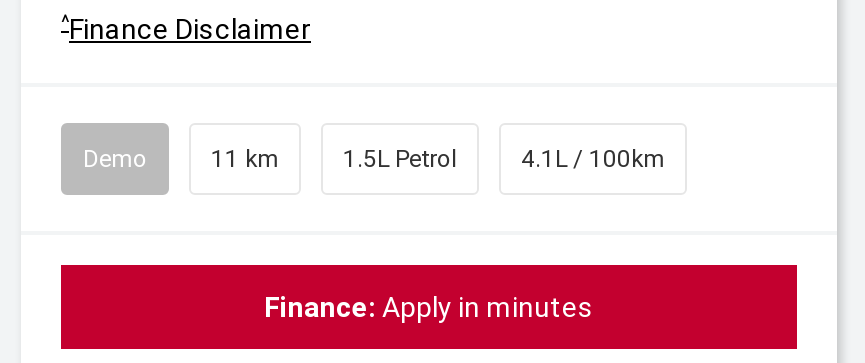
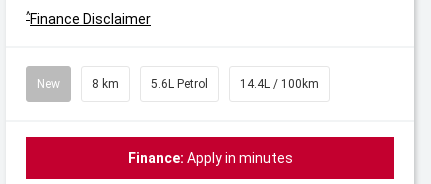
[83,145,665,173] Demo | 11 km | 1.5L Petrol | 4.1L / 100km -> [37,77,319,91] New | 8 km | 5.6L Petrol | 14.4L / 100km

